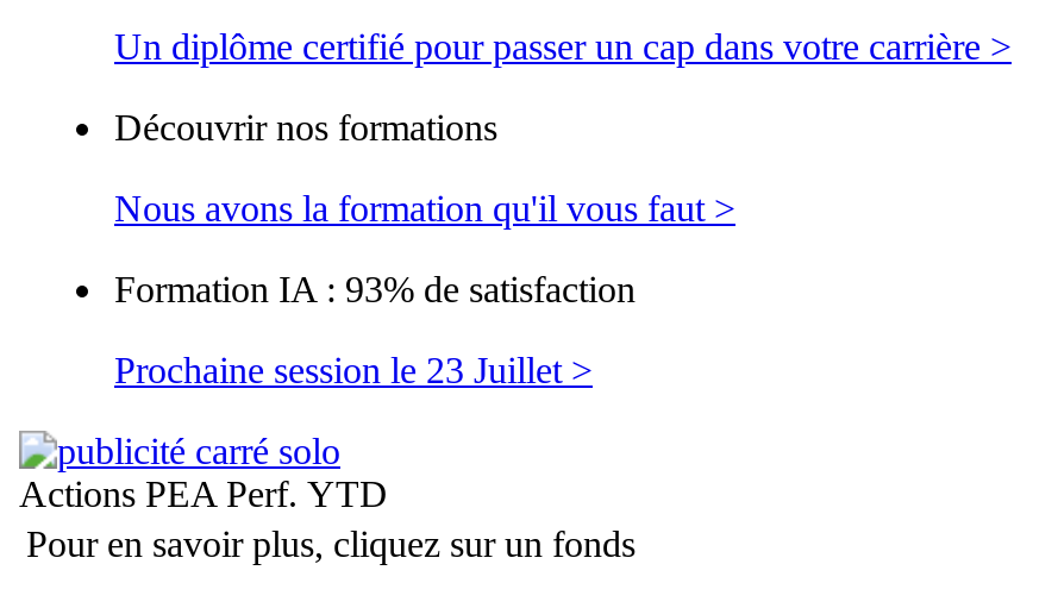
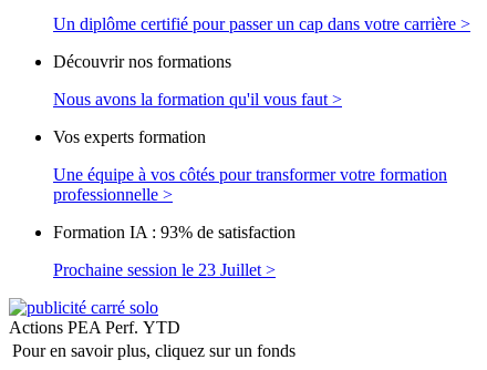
none -> [53,128,447,204] Vos experts formation | Une équipe à vos côtés pour transformer votre formation | professionnelle >

